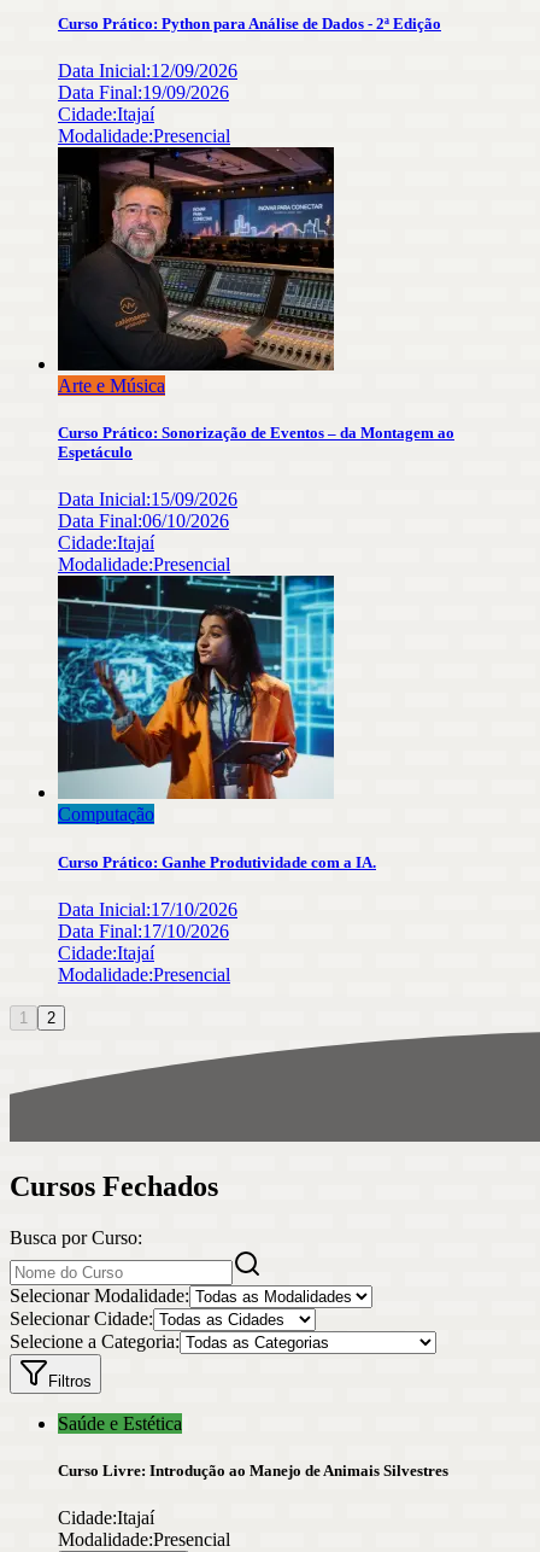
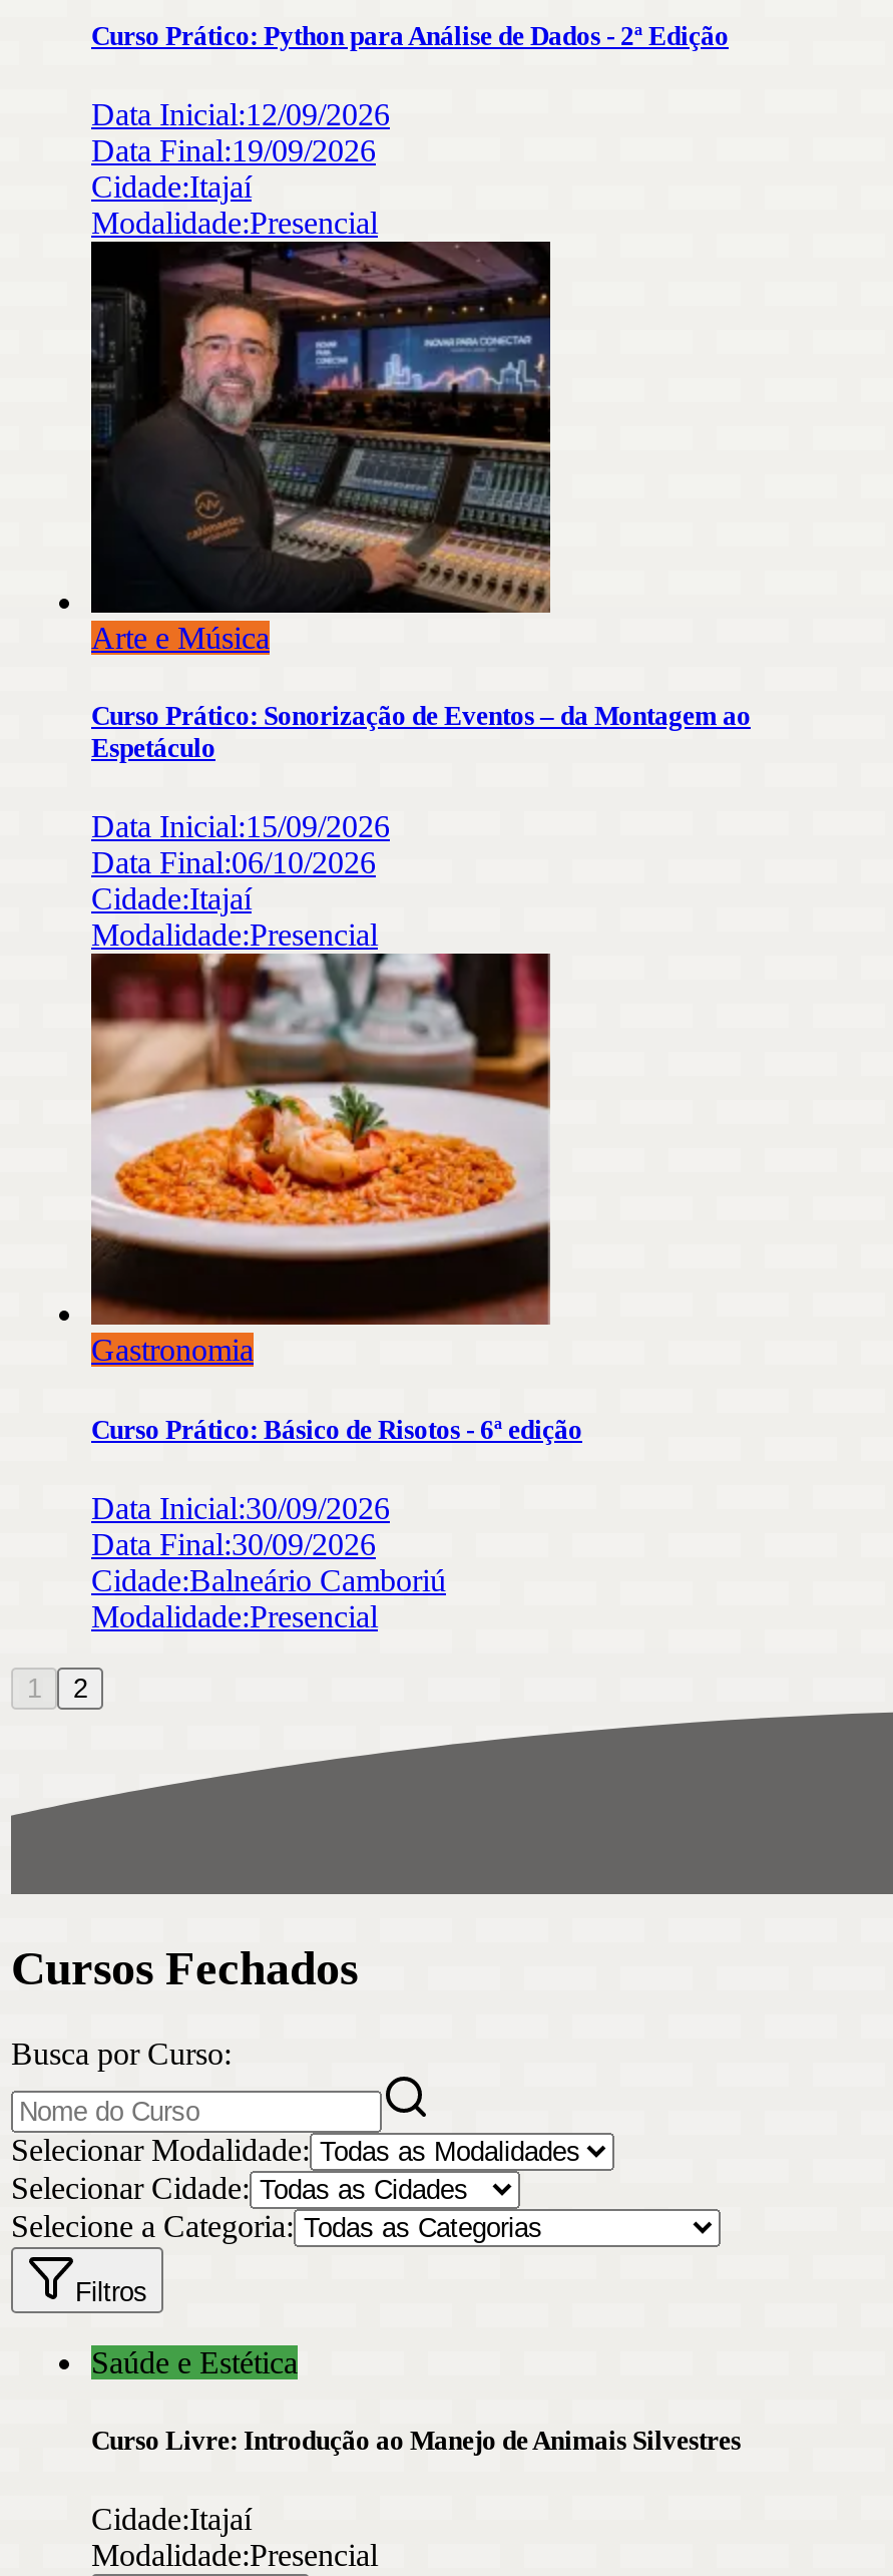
[57,574,335,825] [image] | Computação -> [89,952,552,1368] [image] | Gastronomia
[58,853,376,871] Curso Prático: Ganhe Produtividade com a IA. -> [91,1414,582,1444] Curso Prático: Básico de Risotos - 6ª edição
[58,899,237,963] Data Inicial:17/10/2026 | Data Final:17/10/2026 | Cidade:Itajaí -> [91,1491,446,1597] Data Inicial:30/09/2026 | Data Final:30/09/2026 | Cidade:Balneário Camboriú

